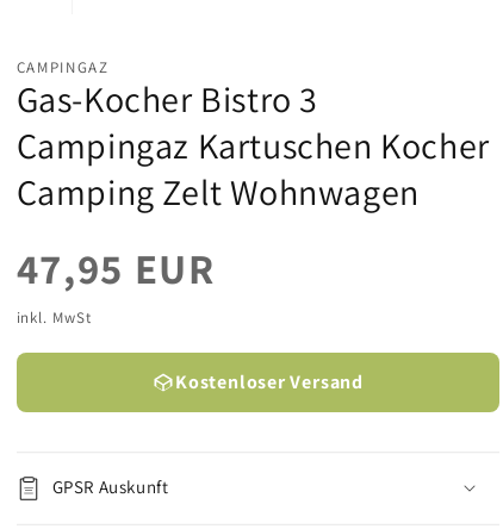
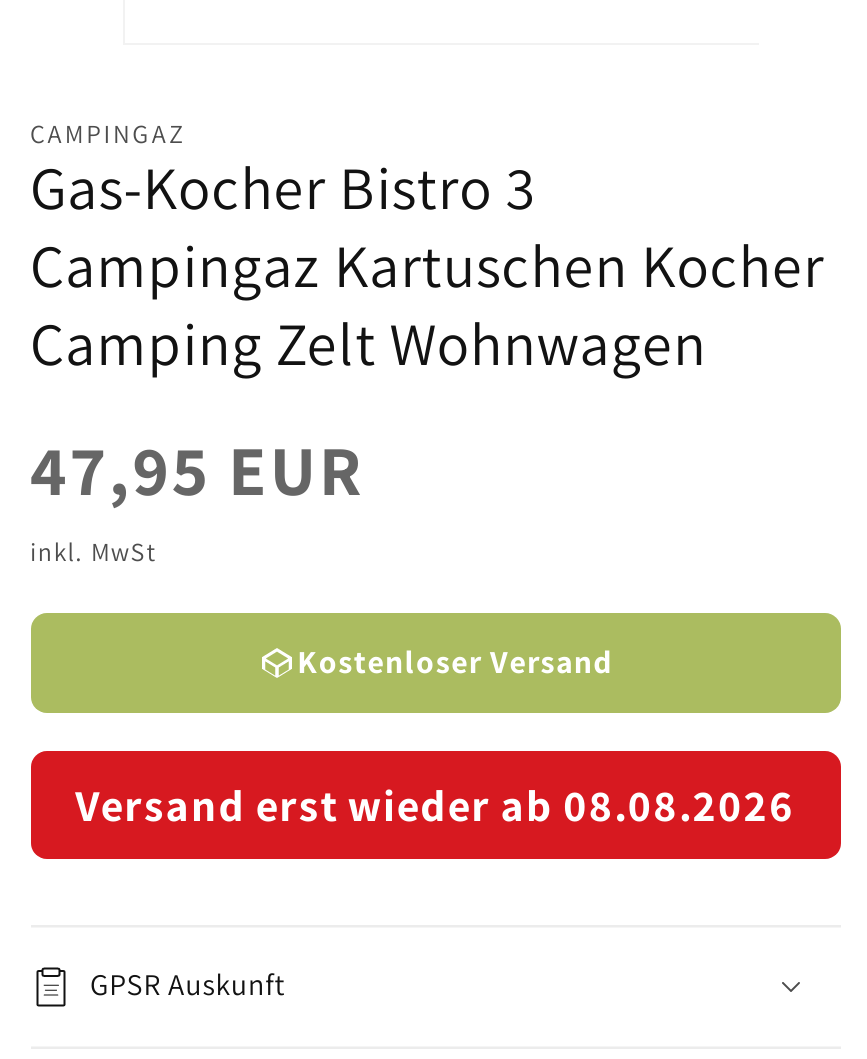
none -> [75,777,795,833] Versand erst wieder ab 08.08.2026

